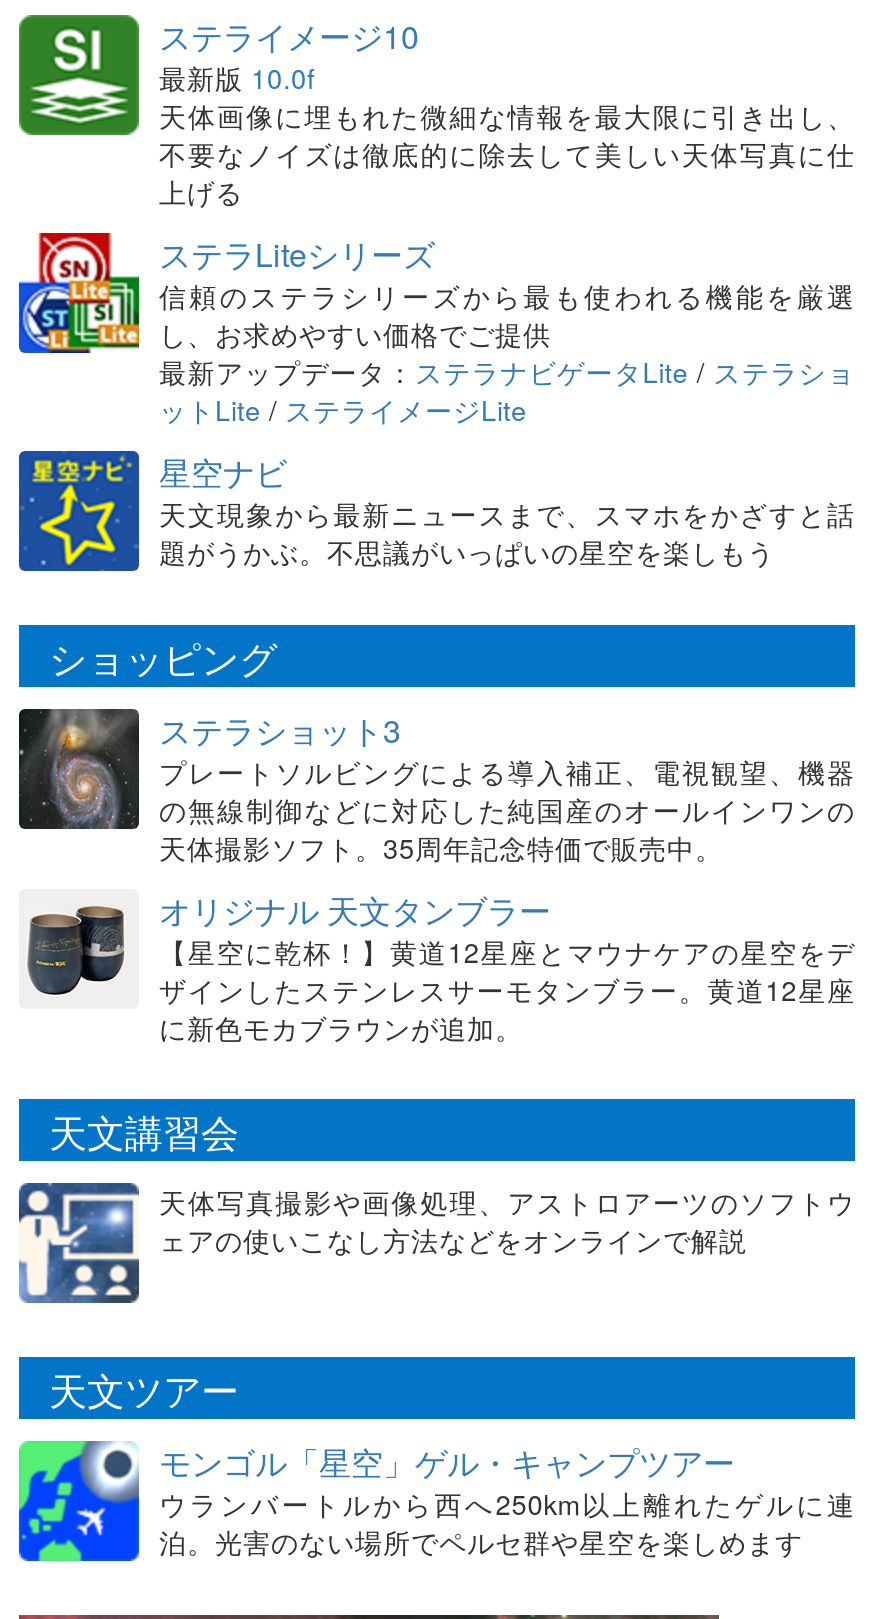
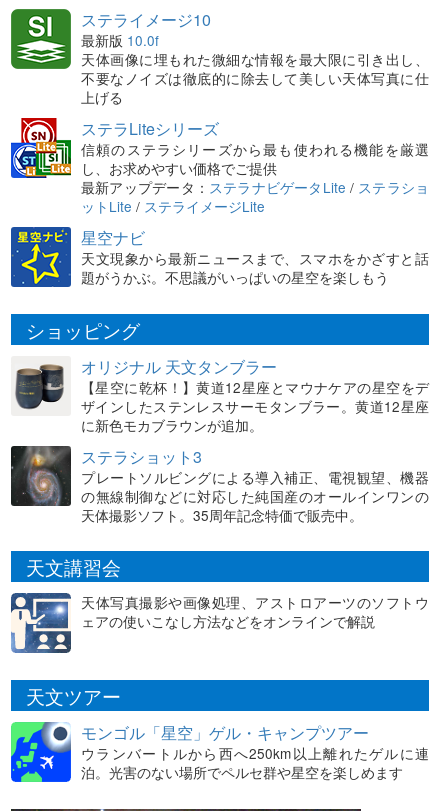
moved [17,707,855,867] -> [10,445,429,525]: [image] | ステラショット3 | プレートソルビングによる導入補正、電視観望、機器 | の無線制御などに対応した純国産のオールインワンの | 天体撮影ソフト。35周年記念特価で販売中。
moved [25,887,855,1047] -> [14,355,429,435]: [image] | オリジナル 天文タンブラー | 【星空に乾杯！】黄道12星座とマウナケアの星空をデ | ザインしたステンレスサーモタンブラー。黄道12星座 | に新色モカブラウンが追加。

